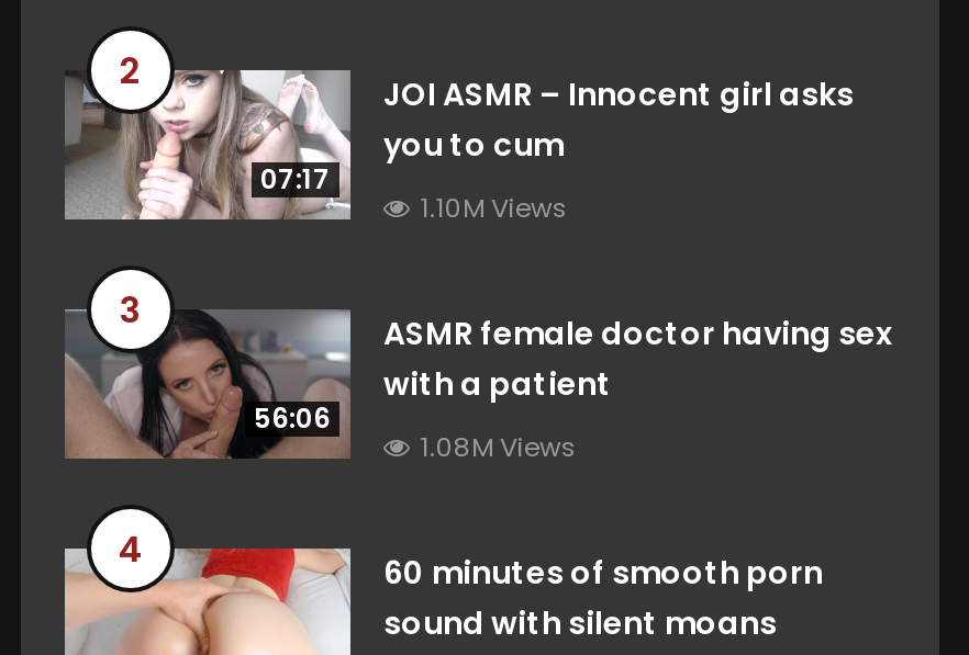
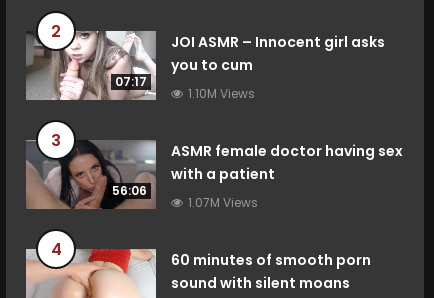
[421,427,577,464] 1.08M Views -> [188,194,258,211] 1.07M Views

